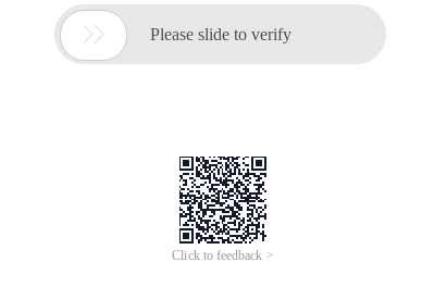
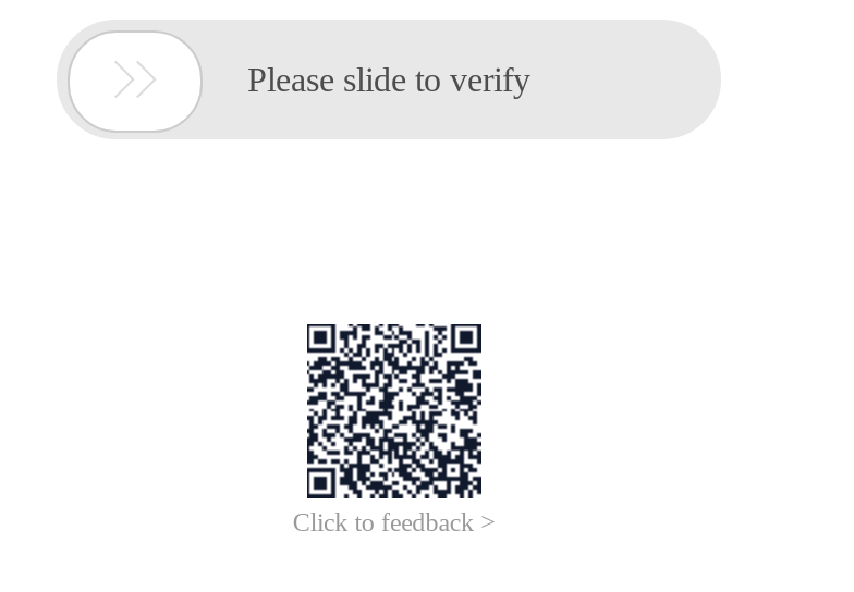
[178,155,268,245] [image] -> [305,322,484,501] [image]

